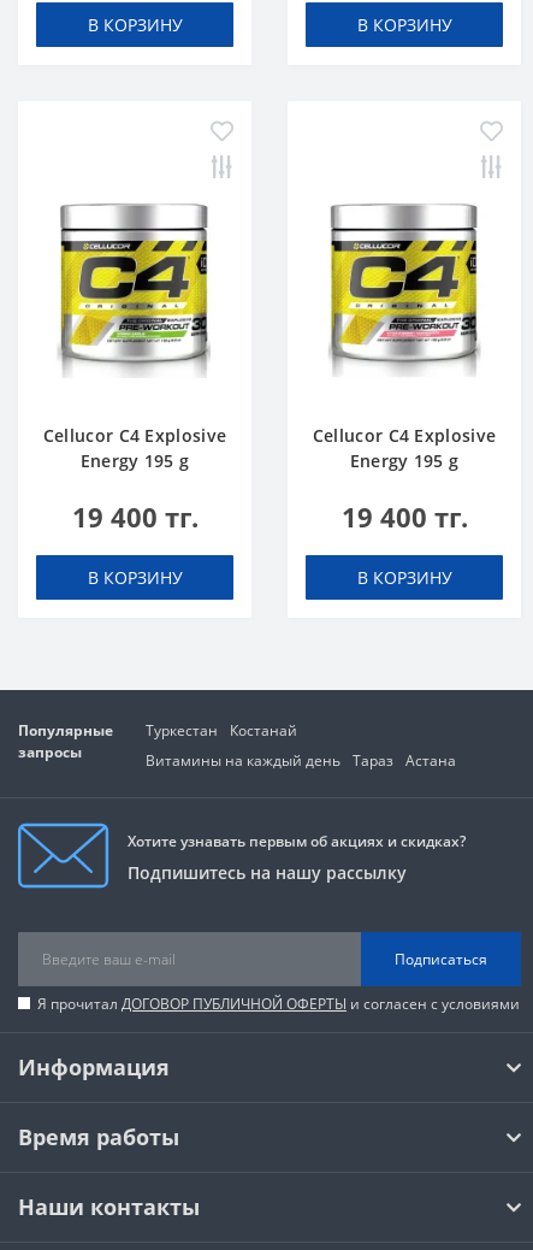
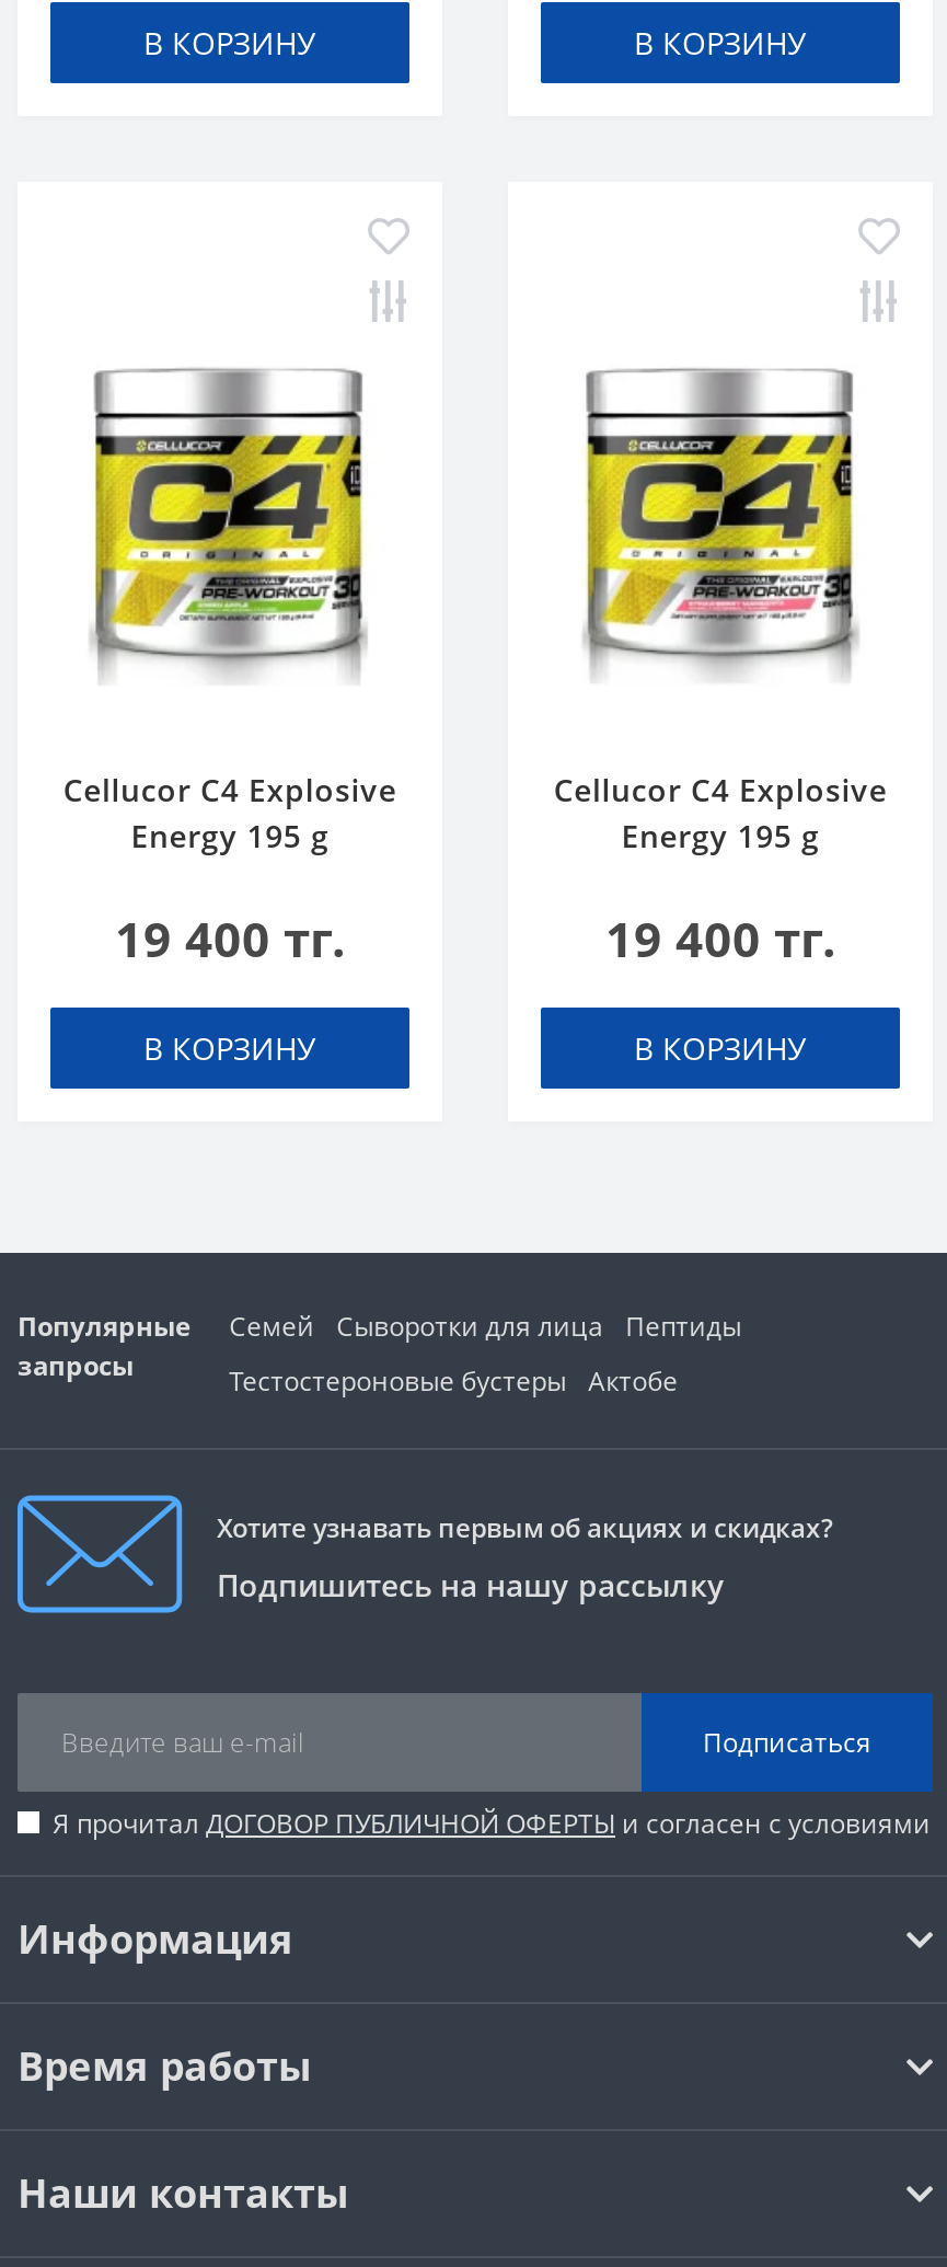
[145,720,297,741] Туркестан Костанай -> [229,1308,741,1345] Семей Сыворотки для лица Пептиды
[145,750,456,771] Витамины на каждый день Тараз Астана -> [229,1362,678,1400] Тестостероновые бустеры Актобе

